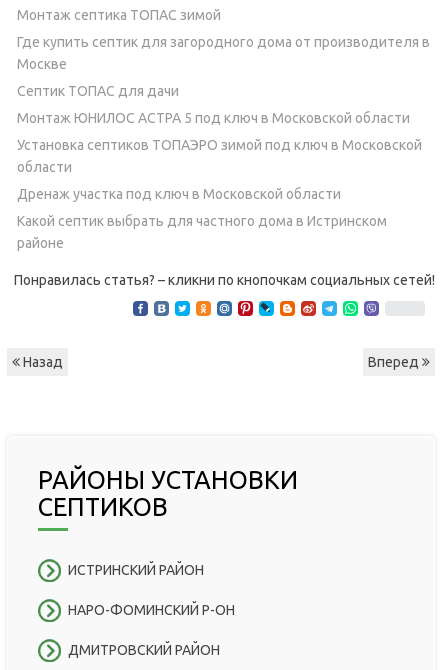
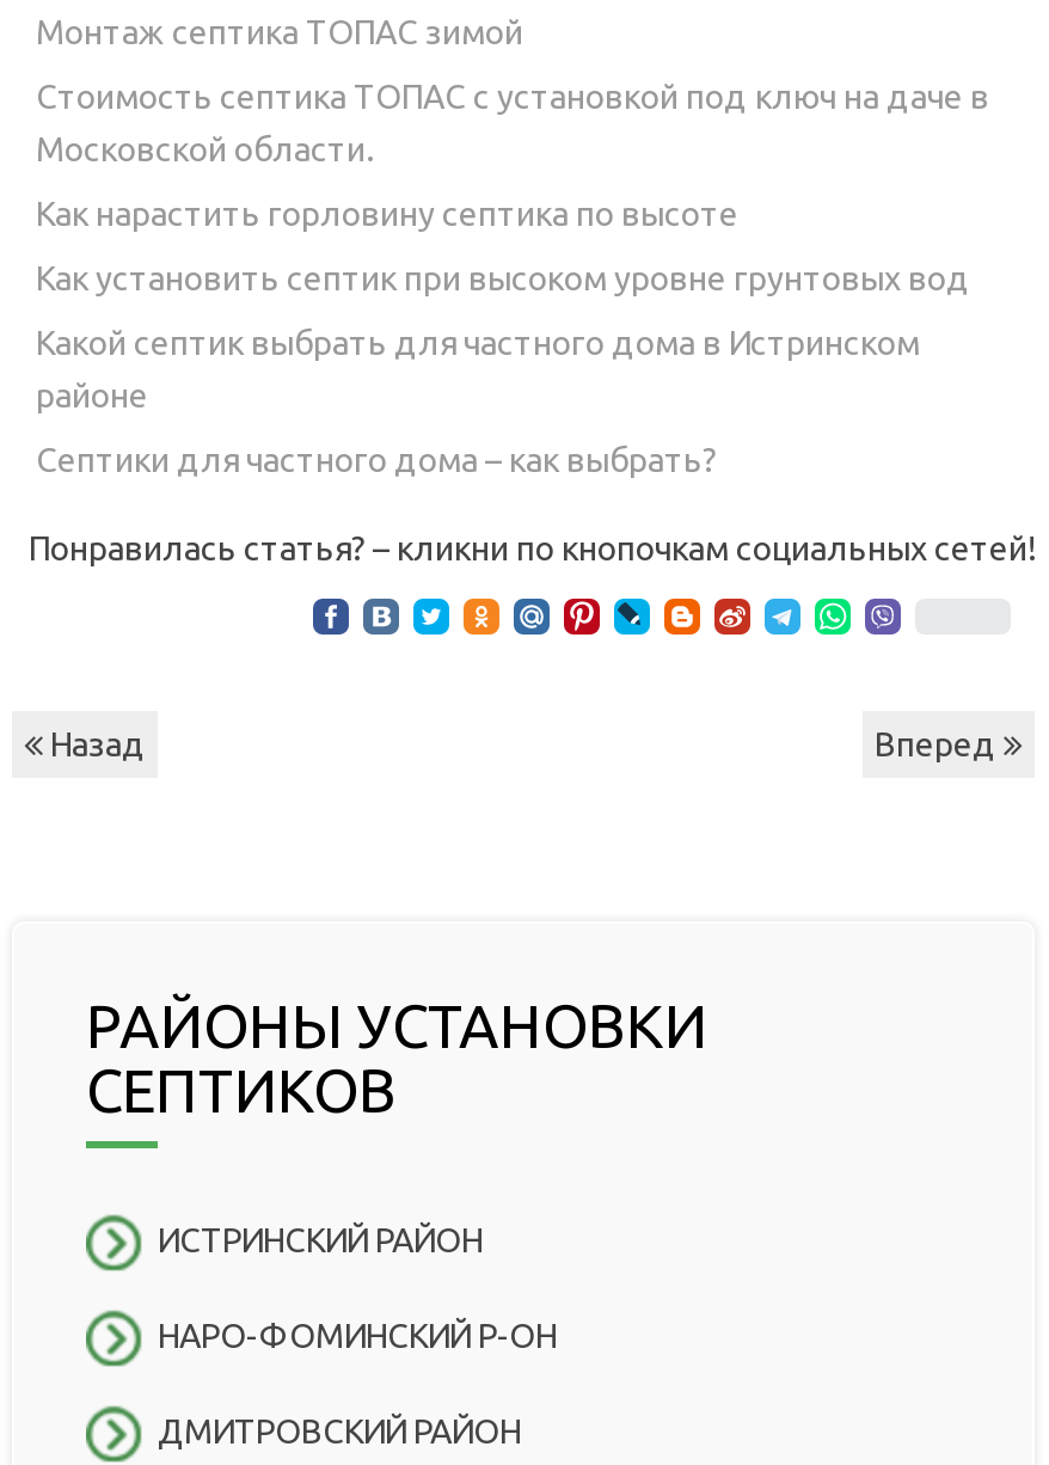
[17,34,430,202] Где купить септик для загородного дома от производителя в | Москве | Септик ТОПАС для дачи | Монтаж ЮНИЛОС АСТРА 5 под ключ в Московской области | Установка септиков ТОПАЭРО зимой под ключ в Московской | области | Дренаж участка под ключ в Московской области -> [36,77,989,297] Стоимость септика ТОПАС с установкой под ключ на даче в | Московской области. | Как нарастить горловину септика по высоте | Как установить септик при высоком уровне грунтовых вод
moved [17,213,387,251] -> [36,324,920,414]: Какой септик выбрать для частного дома в Истринском | районе
none -> [36,441,717,479] Септики для частного дома – как выбрать?

